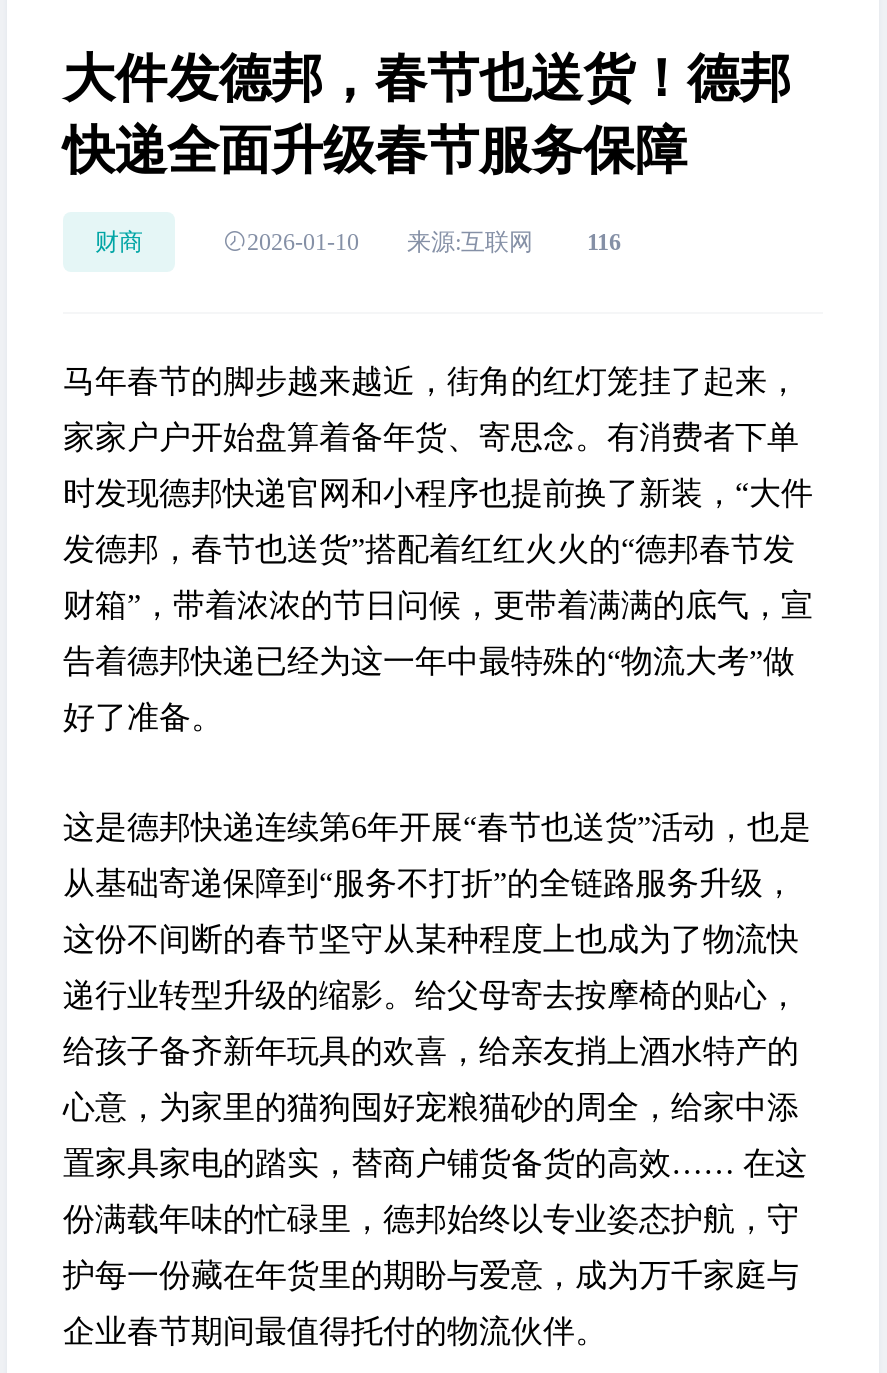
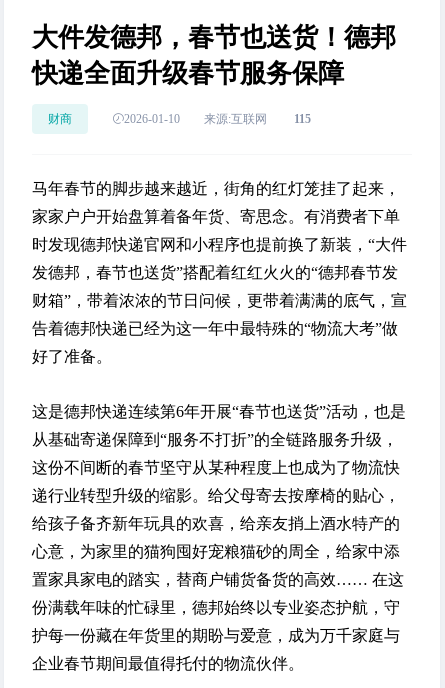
[247,228,621,256] 2026-01-10 来源:互联网 116 -> [124,112,311,126] 2026-01-10 来源:互联网 115

